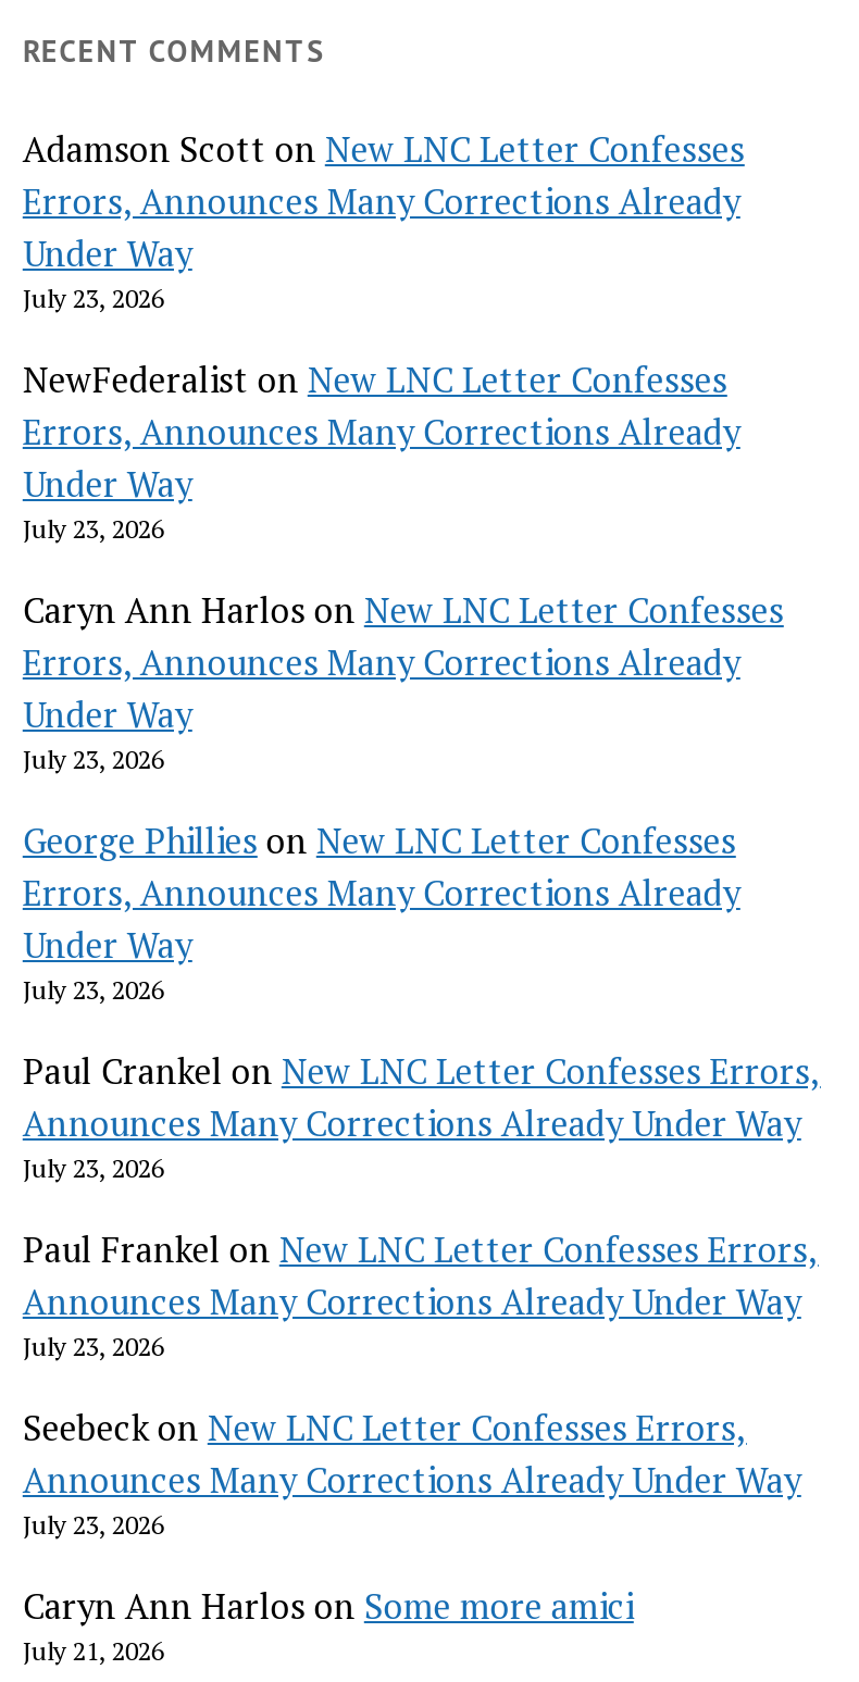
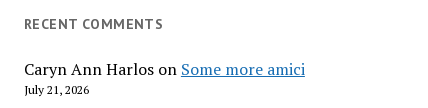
[23,125,821,1541] Adamson Scott on New LNC Letter Confesses | Errors, Announces Many Corrections Already | Under Way | July 23, 2026 | NewFederalist on New LNC Letter Confesses | Errors, Announces Many Corrections Already | Under Way | July 23, 2026 | Caryn Ann Harlos on New LNC Letter Confesses | Errors, Announces Many Corrections Already | Under Way | July 23, 2026 | George Phillies on New LNC Letter Confesses | Errors, Announces Many Corrections Already | Under Way | July 23, 2026 | Paul Crankel on New LNC Letter Confesses Errors, | Announces Many Corrections Already Under Way | July 23, 2026 | Paul Frankel on New LNC Letter Confesses Errors, | Announces Many Corrections Already Under Way | July 23, 2026 | Seebeck on New LNC Letter Confesses Errors, | Announces Many Corrections Already Under Way | July 23, 2026 -> none

